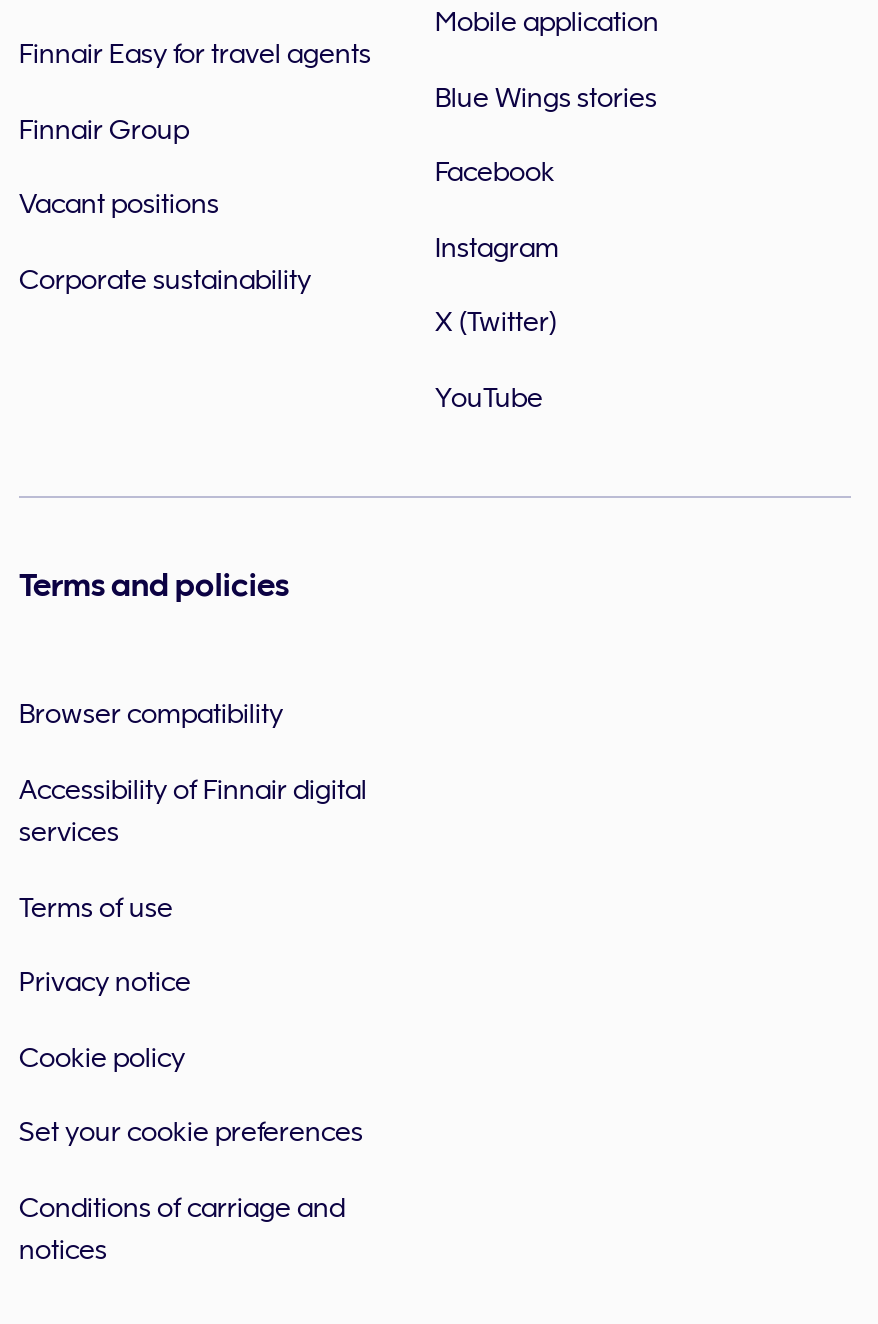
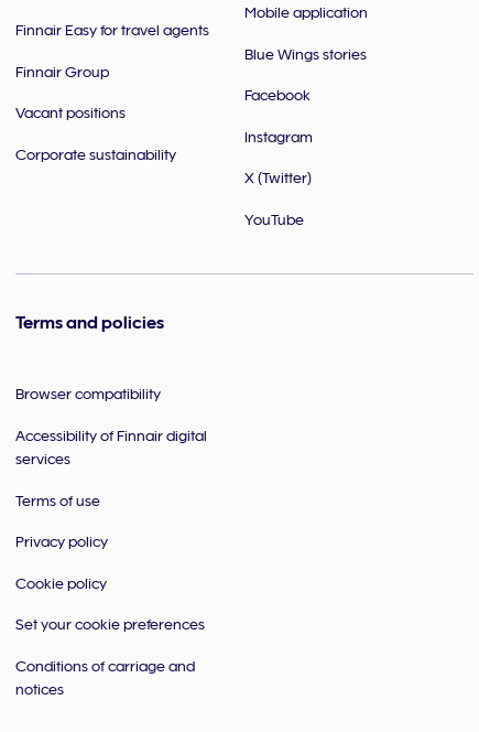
[19,966,191,998] Privacy notice -> [15,532,108,550] Privacy policy

